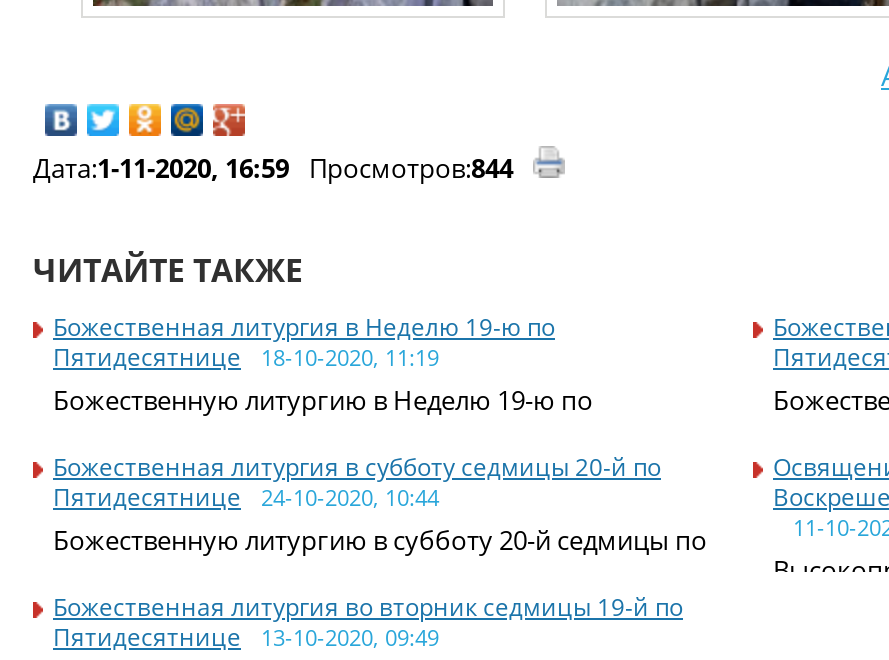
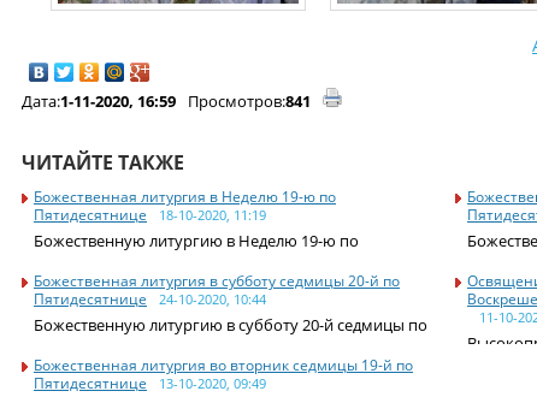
[33,151,513,187] Дата:1-11-2020, 16:59 Просмотров:844 -> [22,91,311,112] Дата:1-11-2020, 16:59 Просмотров:841

